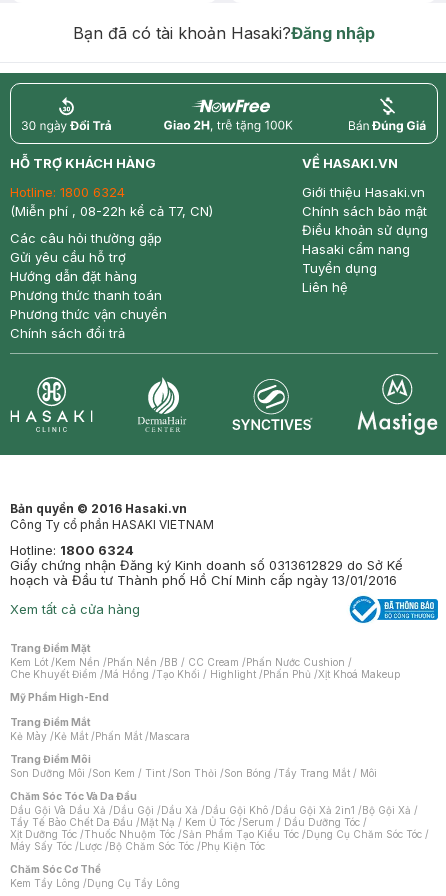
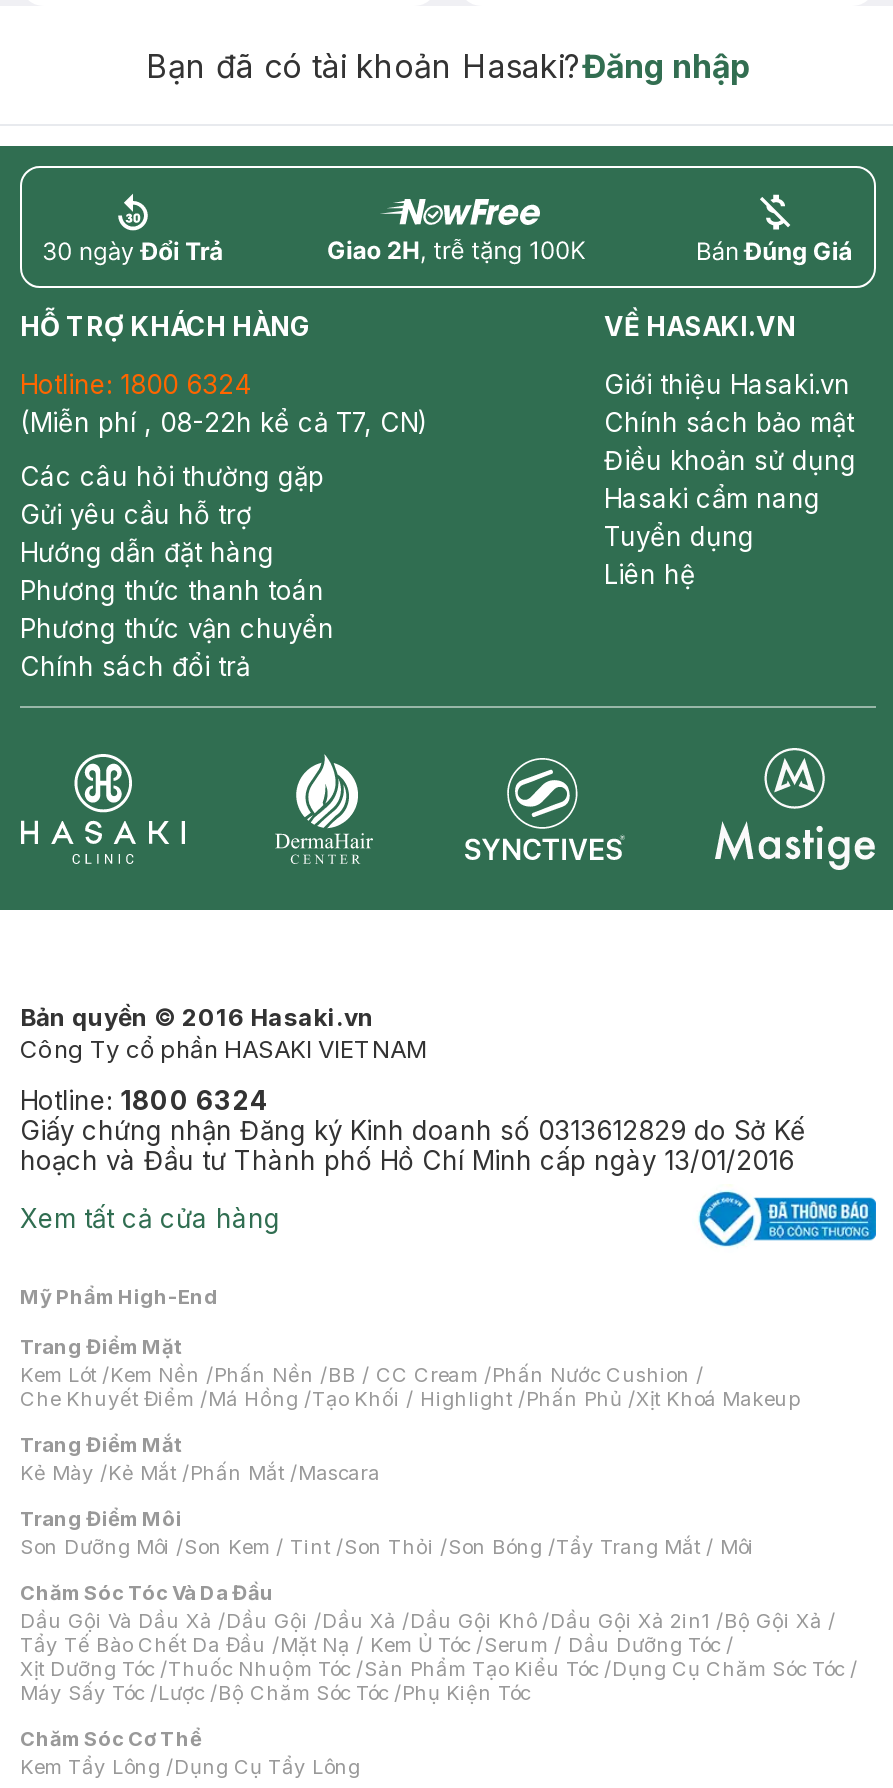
moved [10,642,400,680] -> [20,1334,800,1410]: Trang Điểm Mặt | Kem Lót /Kem Nền /Phấn Nền /BB / CC Cream /Phấn Nước Cushion / | Che Khuyết Điểm /Má Hồng /Tạo Khối / Highlight /Phấn Phủ /Xịt Khoá Makeup
moved [10,691,109,703] -> [20,1284,218,1308]: Mỹ Phẩm High-End

